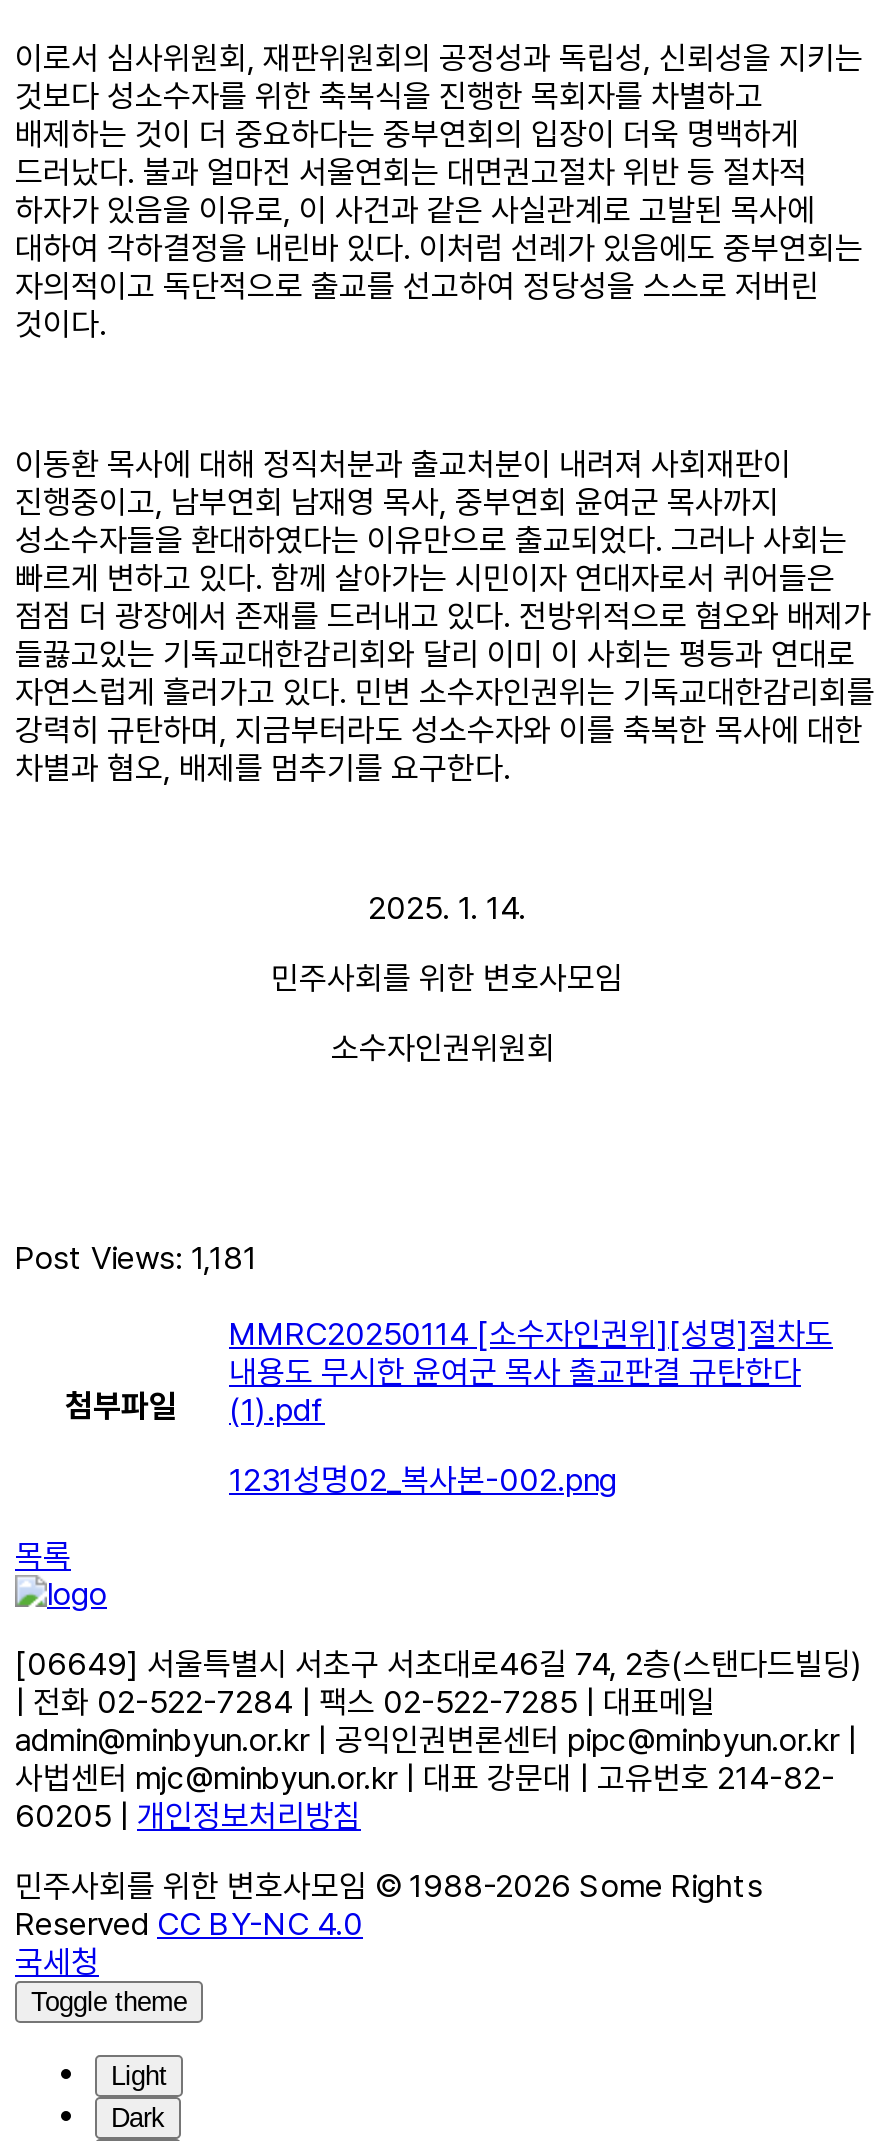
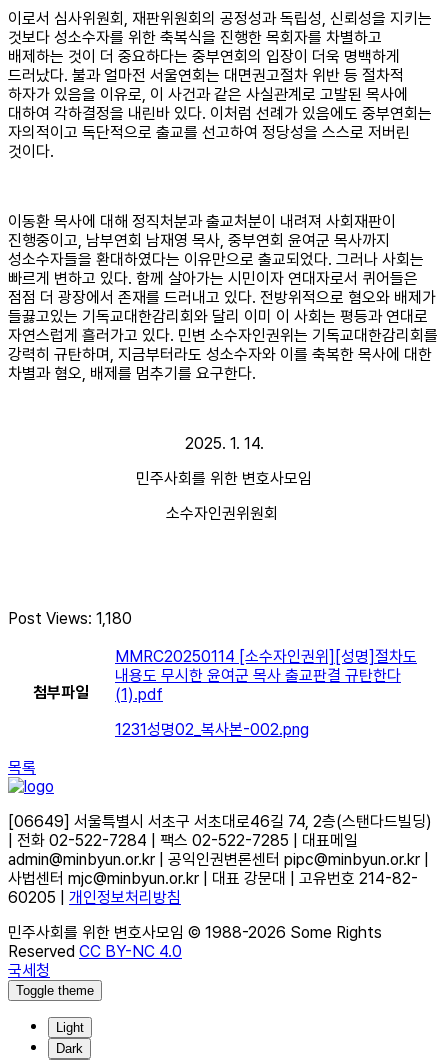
[15,1239,257,1277] Post Views: 1,181 -> [8,609,132,628] Post Views: 1,180

